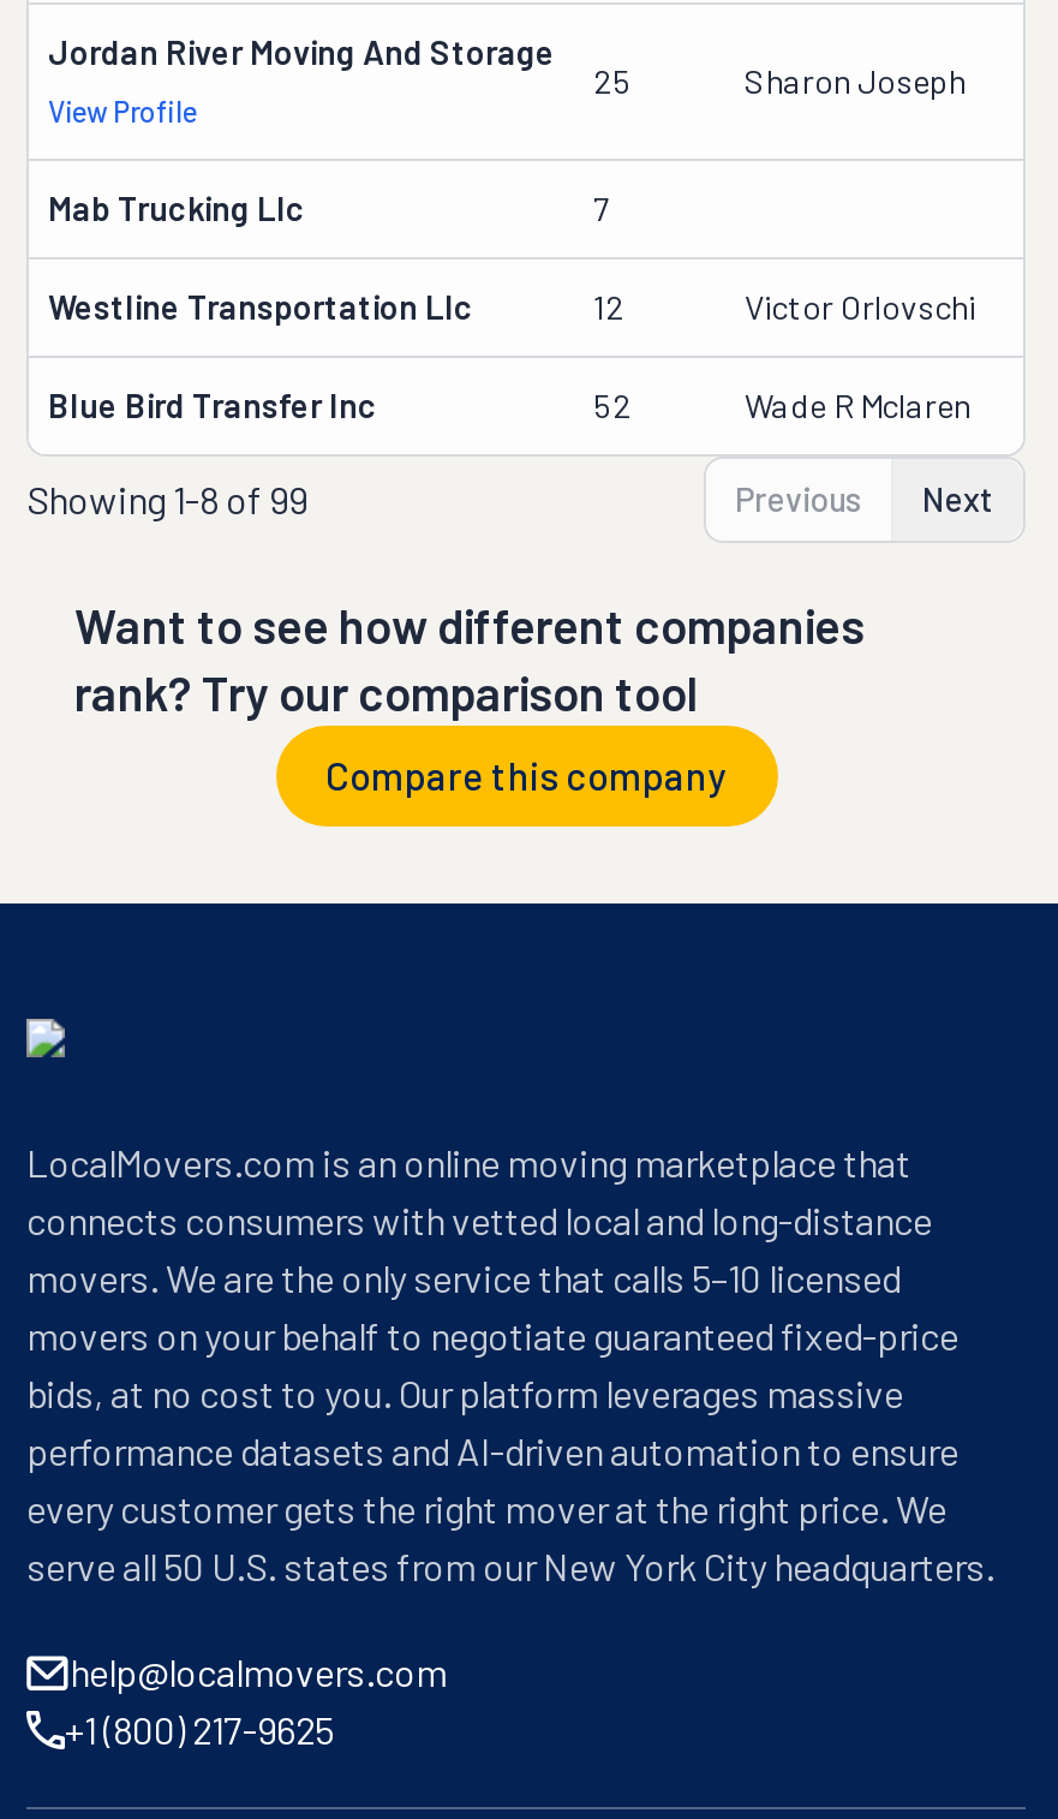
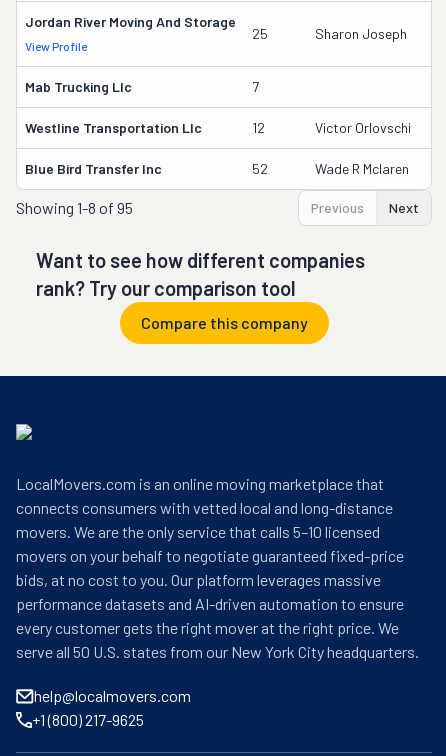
[26,476,307,521] Showing 1-8 of 99 -> [16,198,133,217] Showing 1-8 of 95

